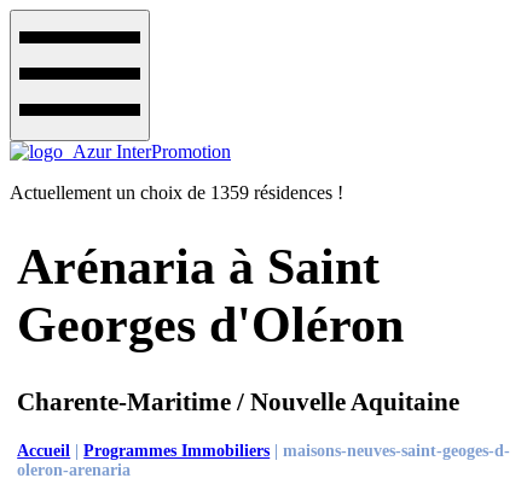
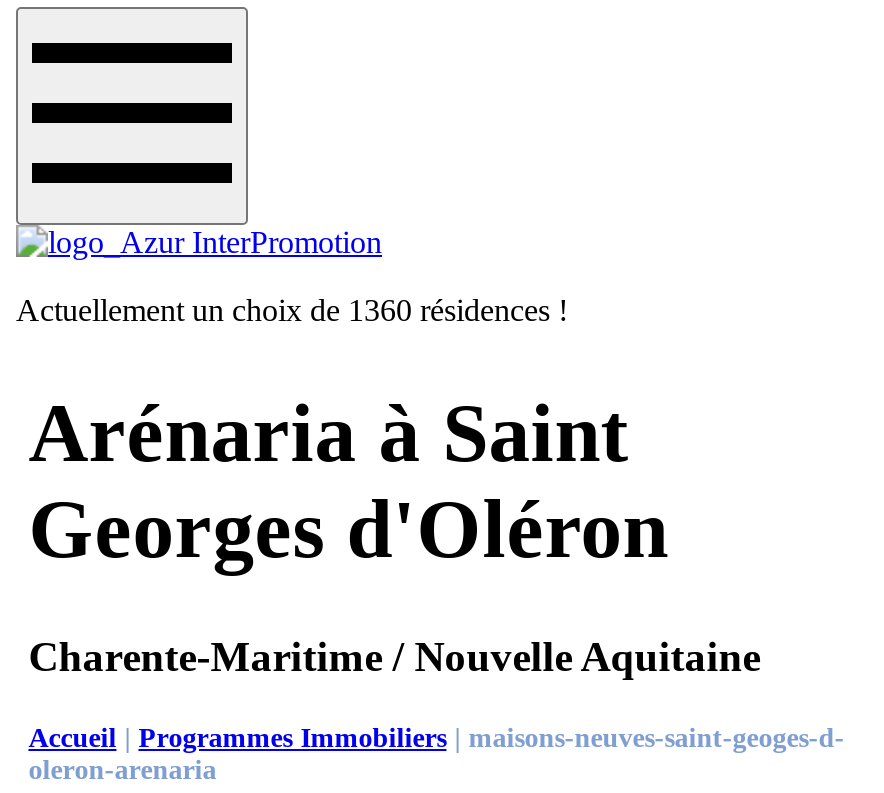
[10,182,343,203] Actuellement un choix de 1359 résidences ! -> [16,293,568,327] Actuellement un choix de 1360 résidences !

